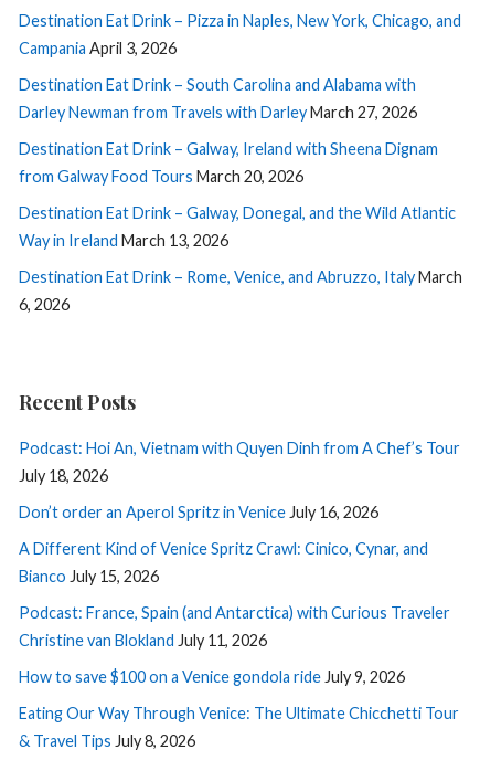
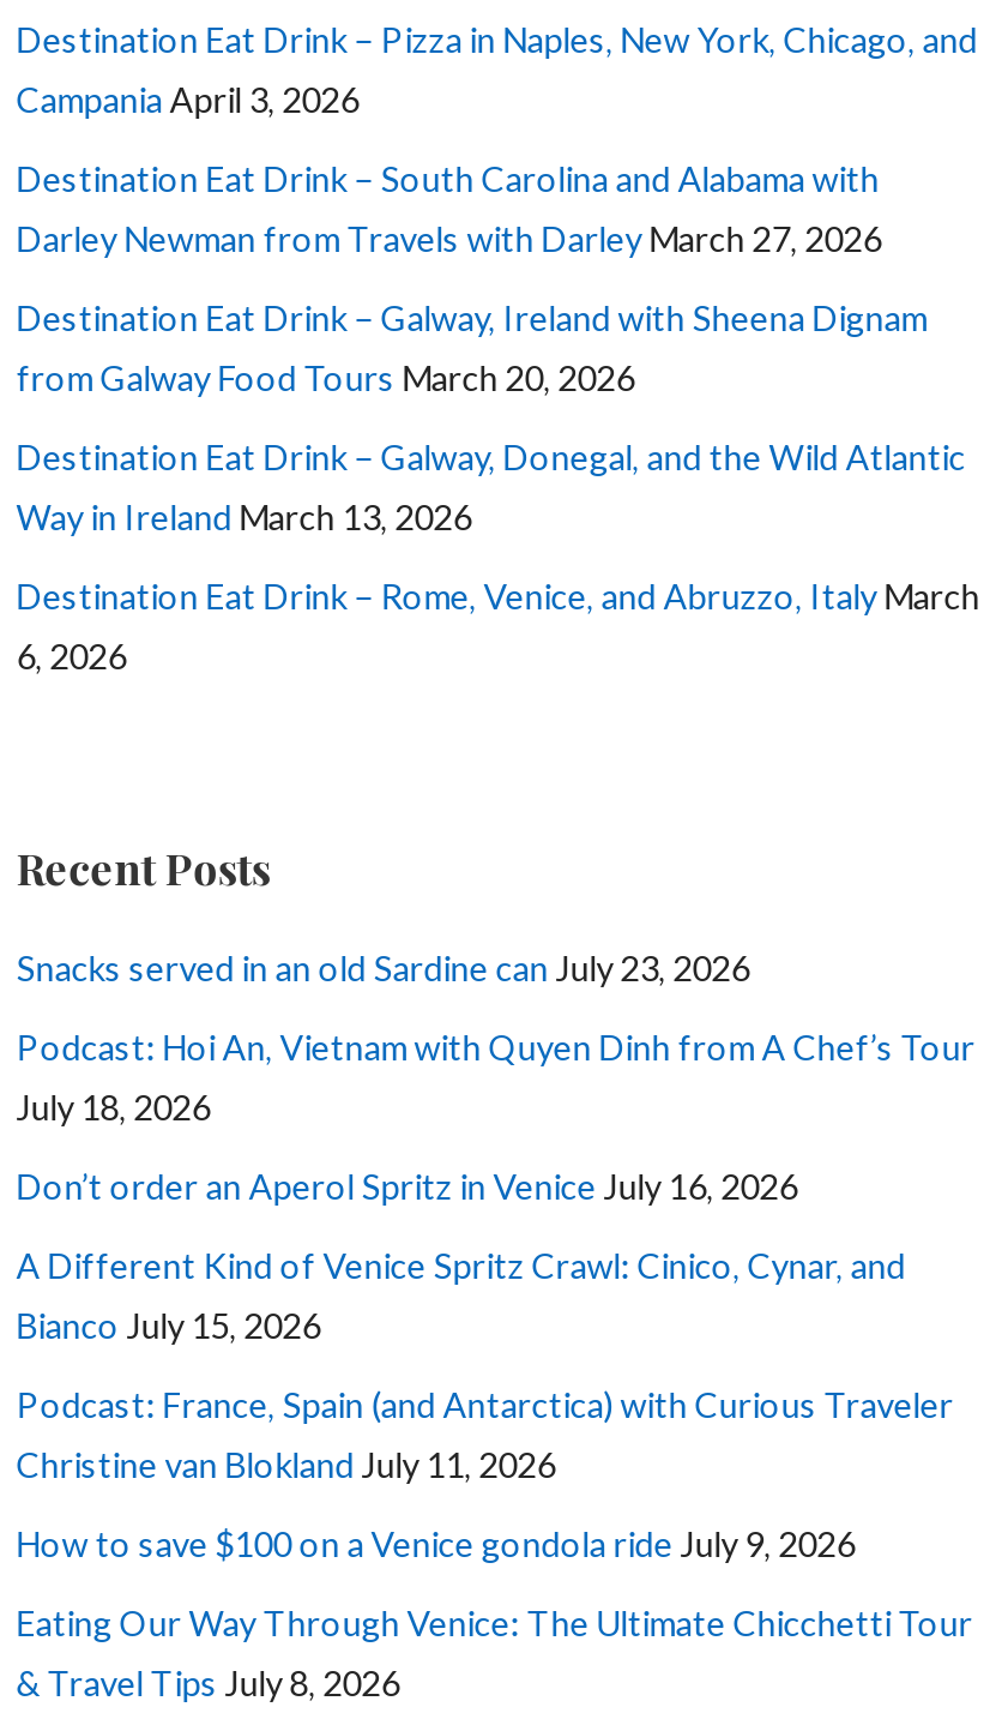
none -> [16,948,750,989] Snacks served in an old Sardine can July 23, 2026

